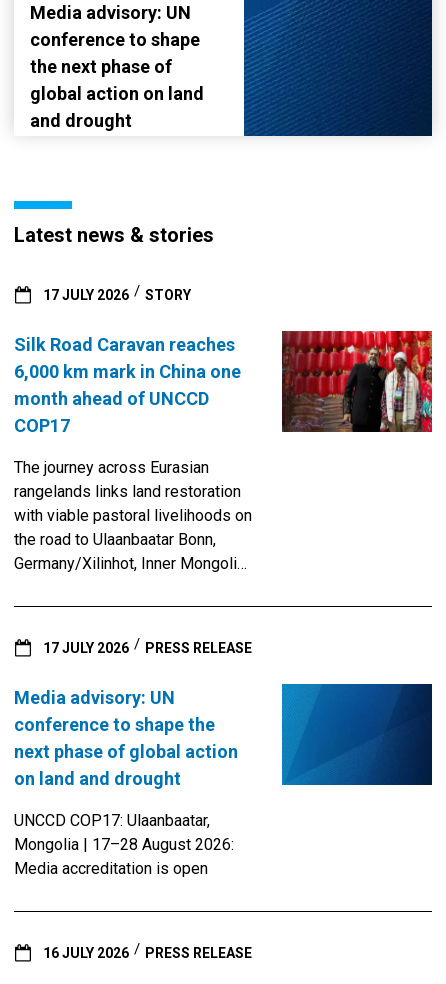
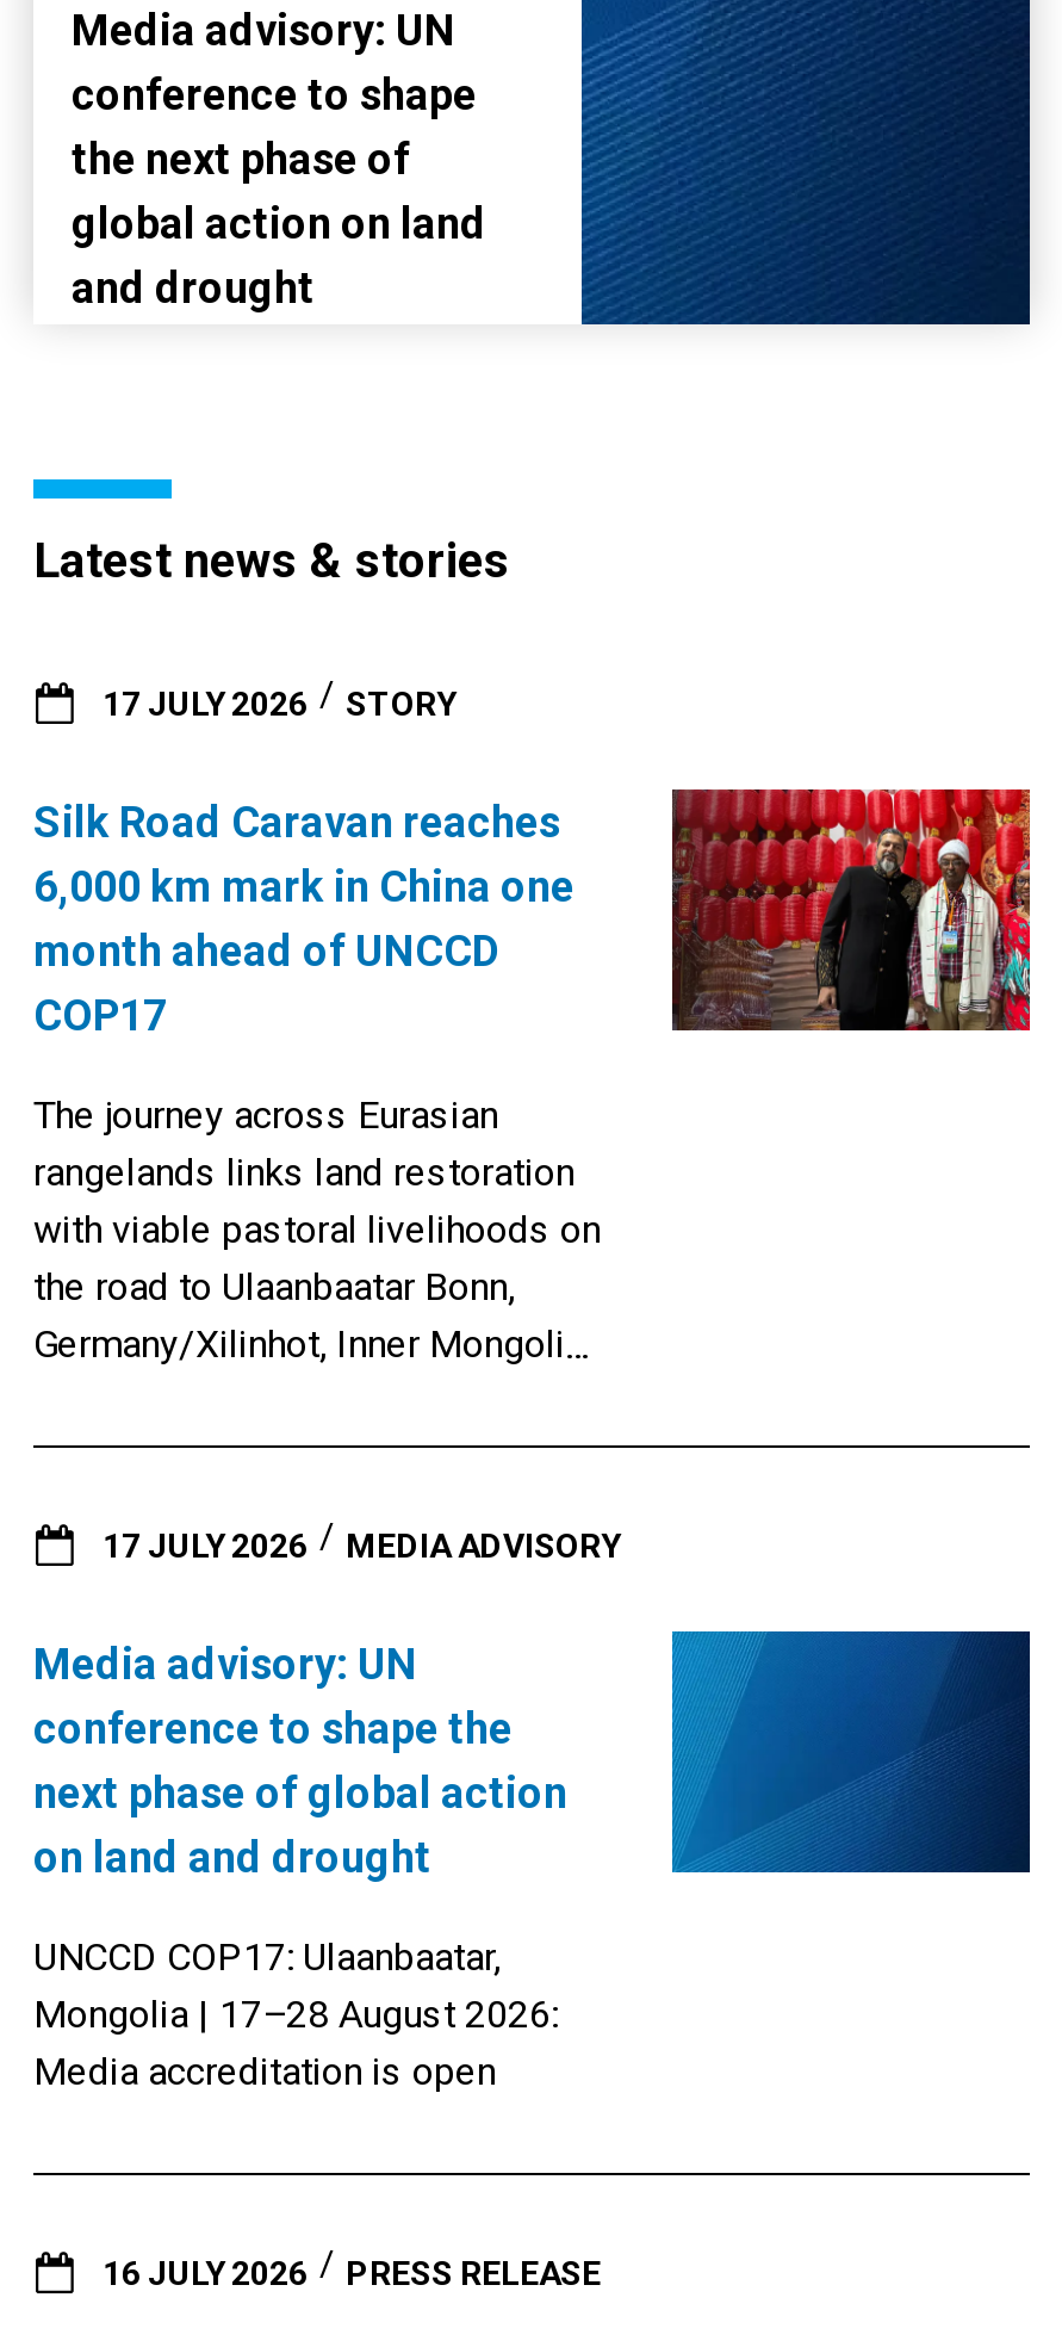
[145,640,252,656] PRESS RELEASE -> [346,1528,620,1566] MEDIA ADVISORY

